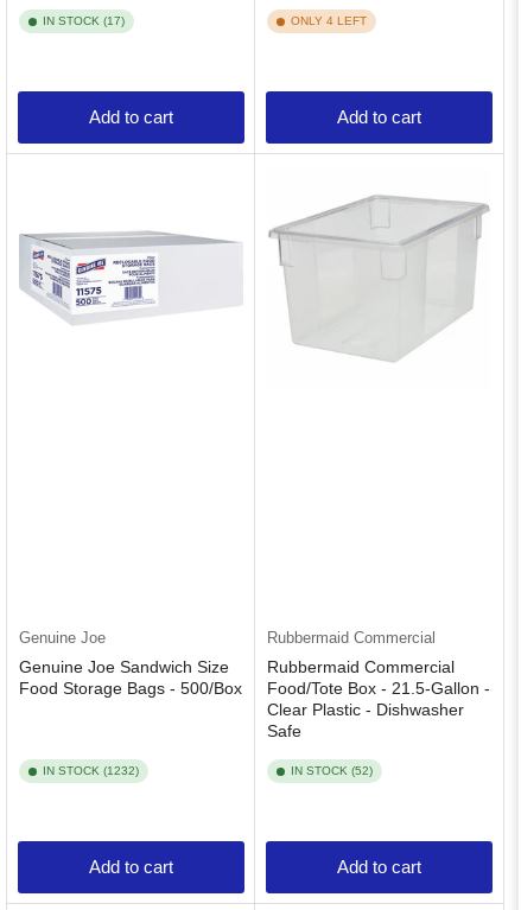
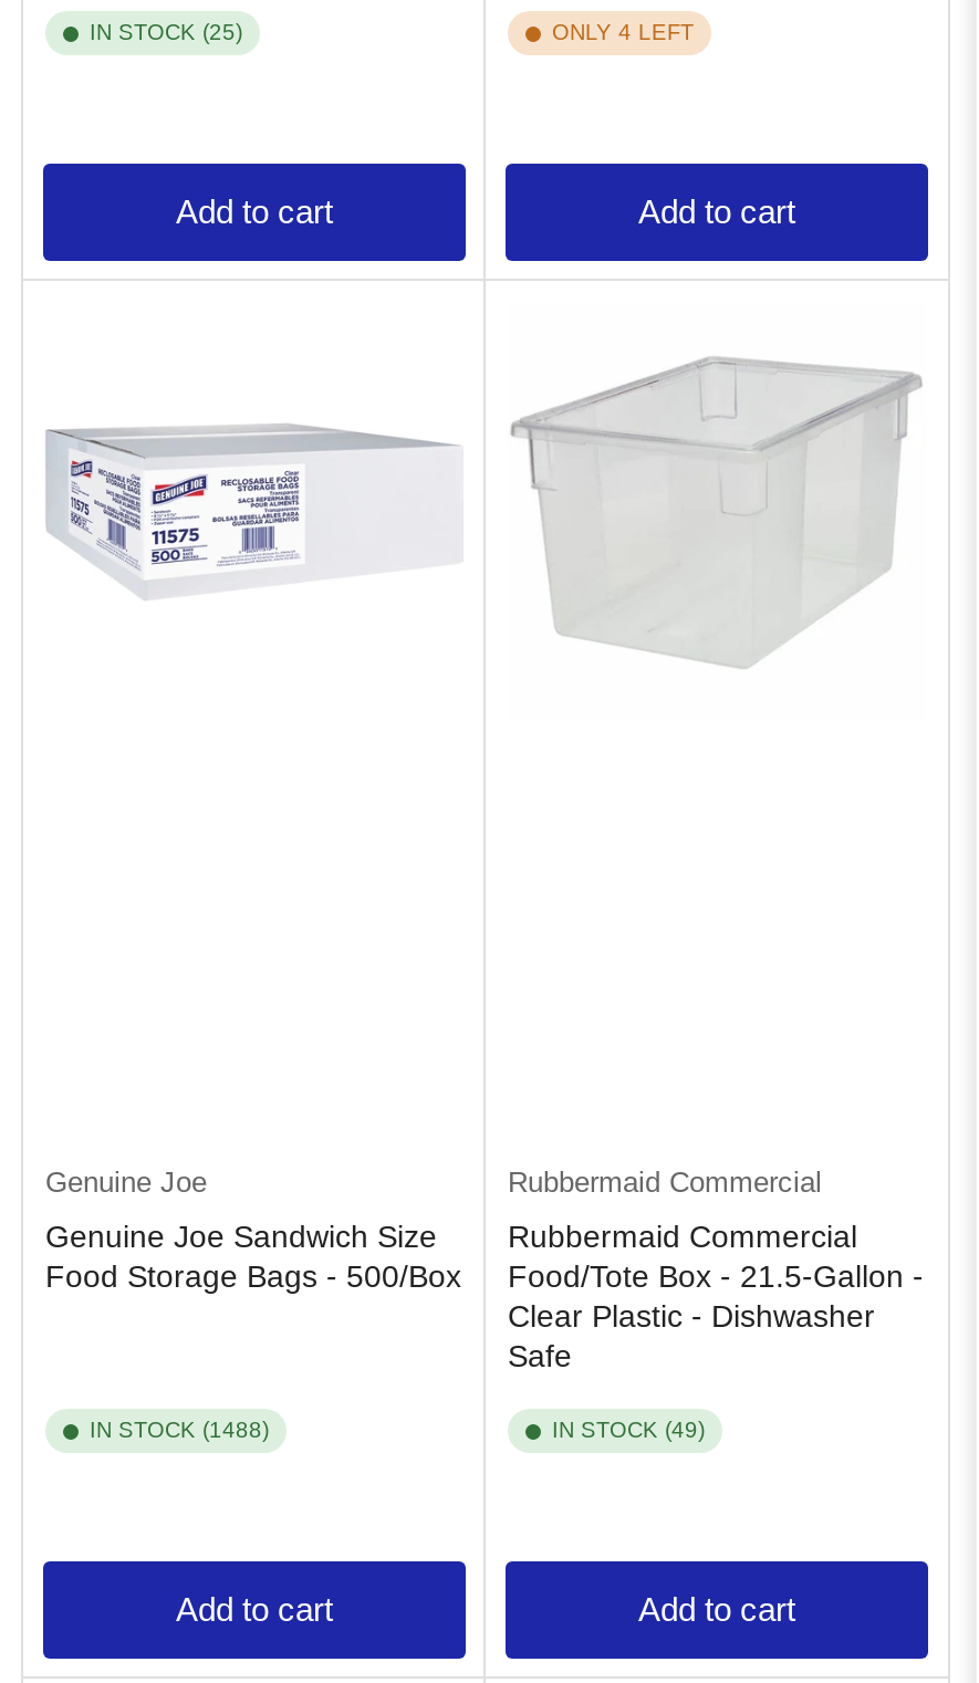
[43,14,125,27] IN STOCK (17) -> [90,20,242,44] IN STOCK (25)
[43,764,139,777] IN STOCK (1232) -> [90,1418,269,1442] IN STOCK (1488)
[291,764,373,777] IN STOCK (52) -> [552,1418,705,1442] IN STOCK (49)

